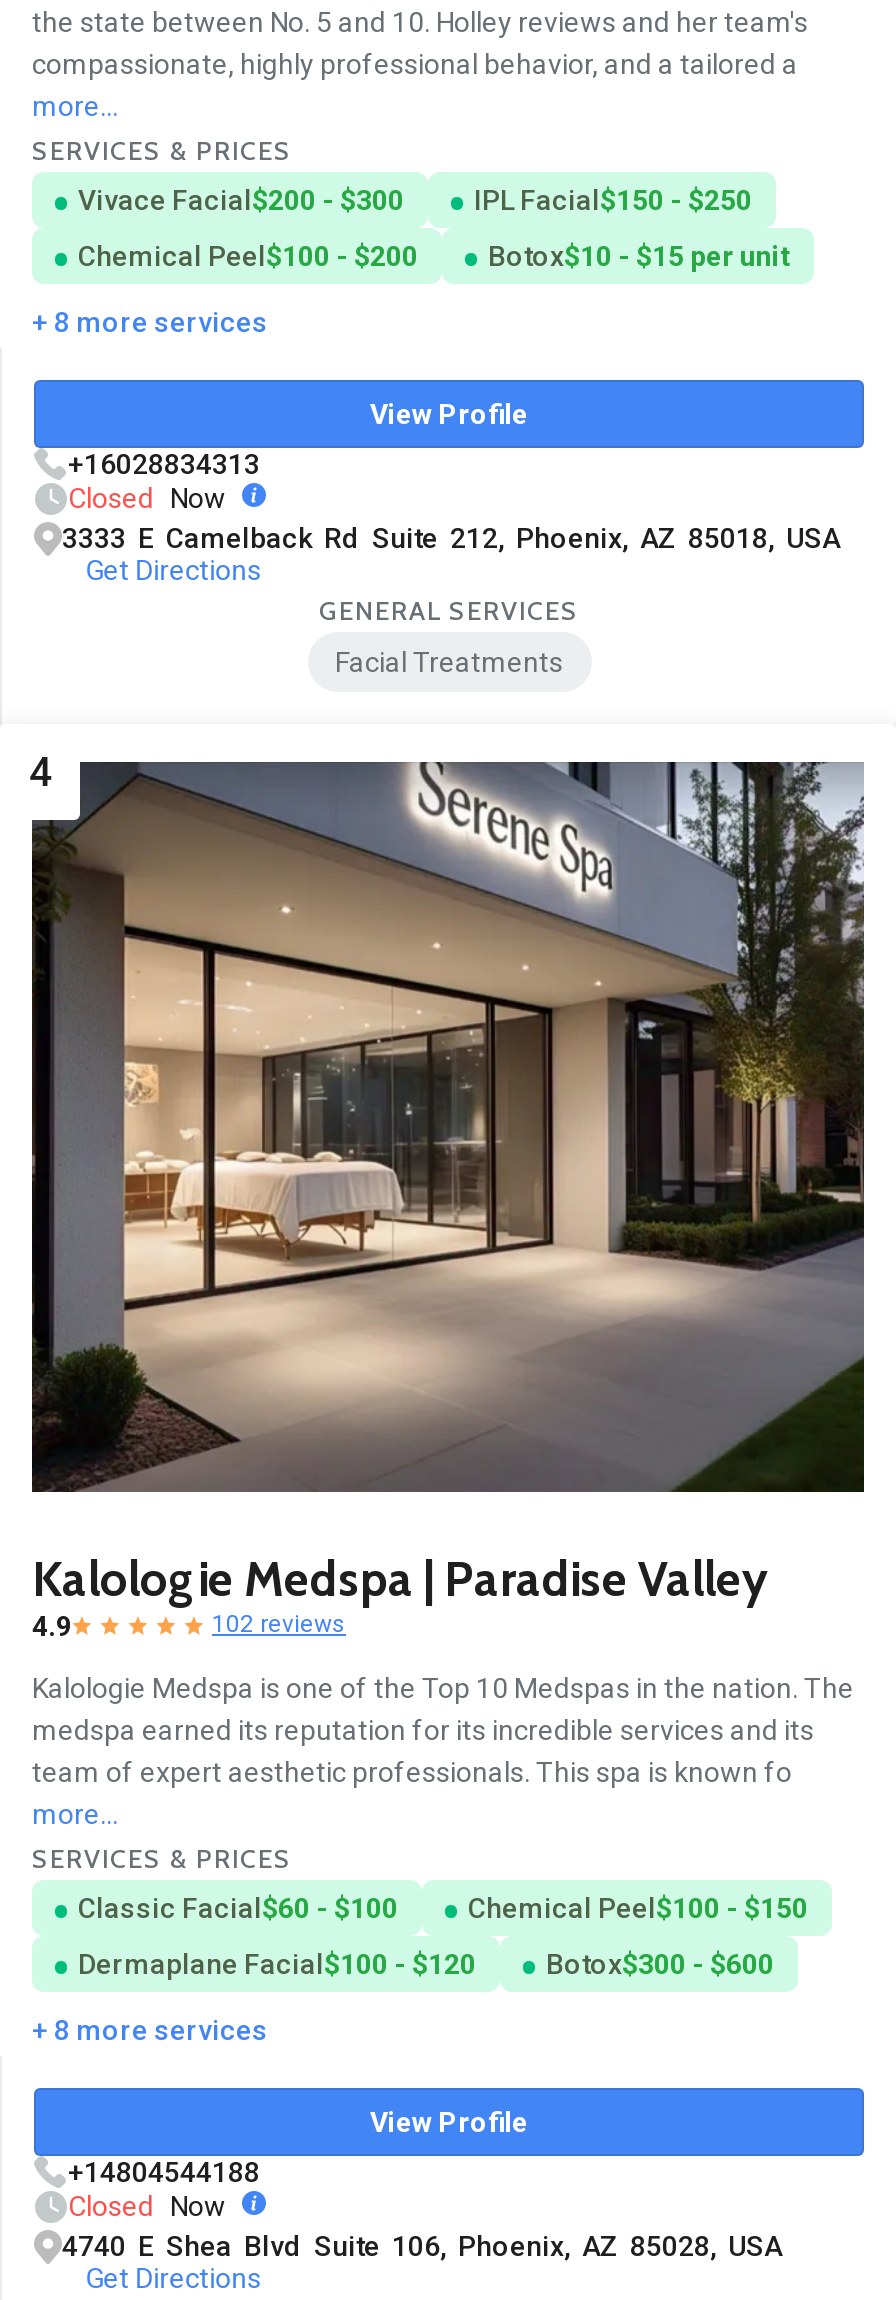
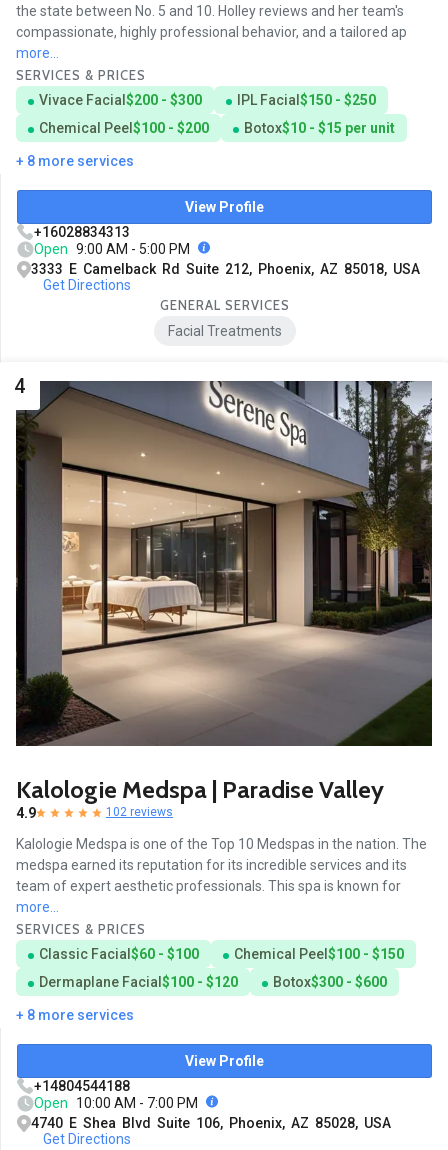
[32,48,798,80] compassionate, highly professional behavior, and a tailored a -> [16,24,407,40] compassionate, highly professional behavior, and a tailored ap
[68,482,226,514] Closed Now -> [34,241,190,257] Open 9:00 AM - 5:00 PM
[32,1757,792,1789] team of expert aesthetic professionals. This spa is known fo -> [16,878,401,894] team of expert aesthetic professionals. This spa is known for
[68,2191,226,2223] Closed Now -> [34,1095,198,1111] Open 10:00 AM - 7:00 PM

